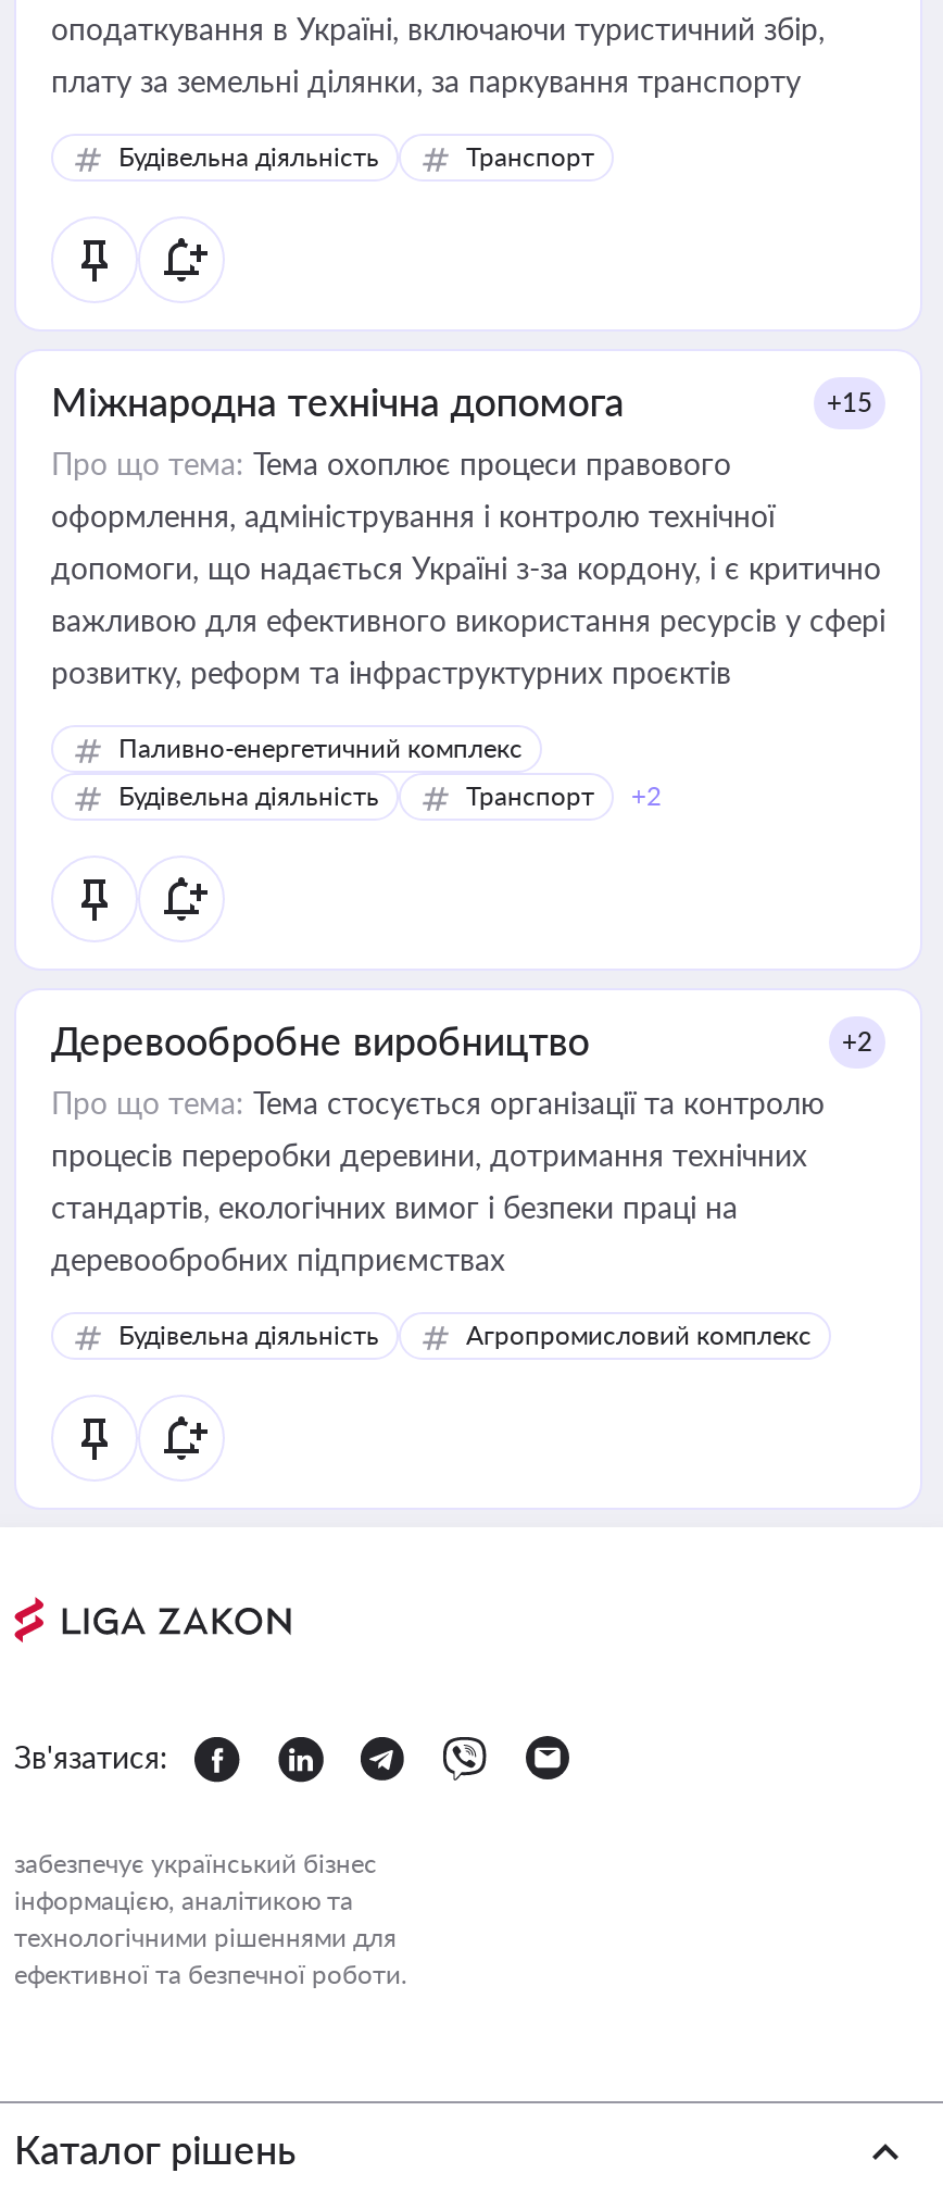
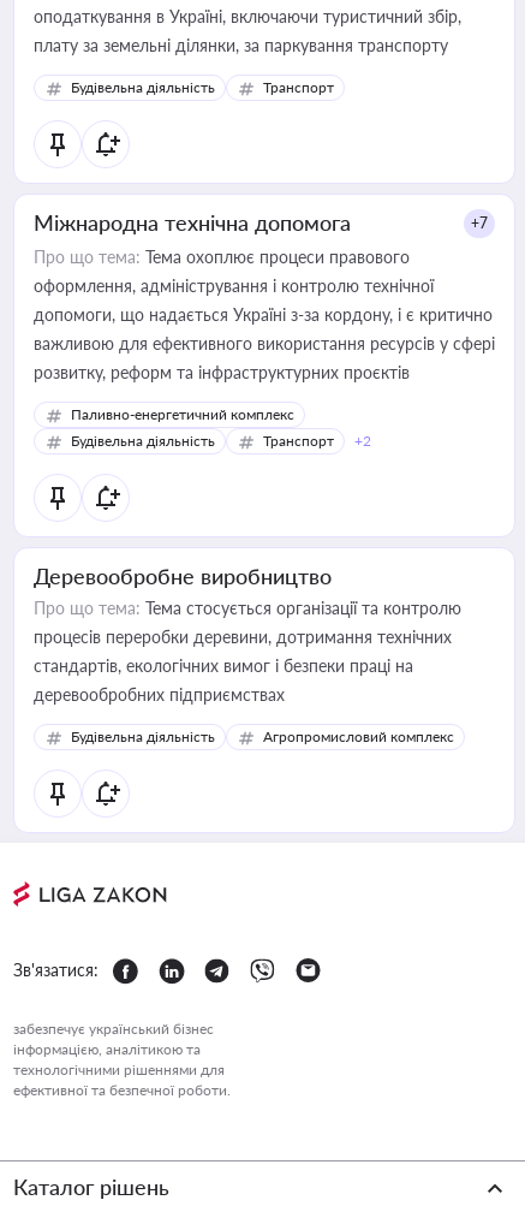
[827,386,872,419] +15 -> [471,214,488,232] +7
[842,1025,872,1058] +2 -> none

